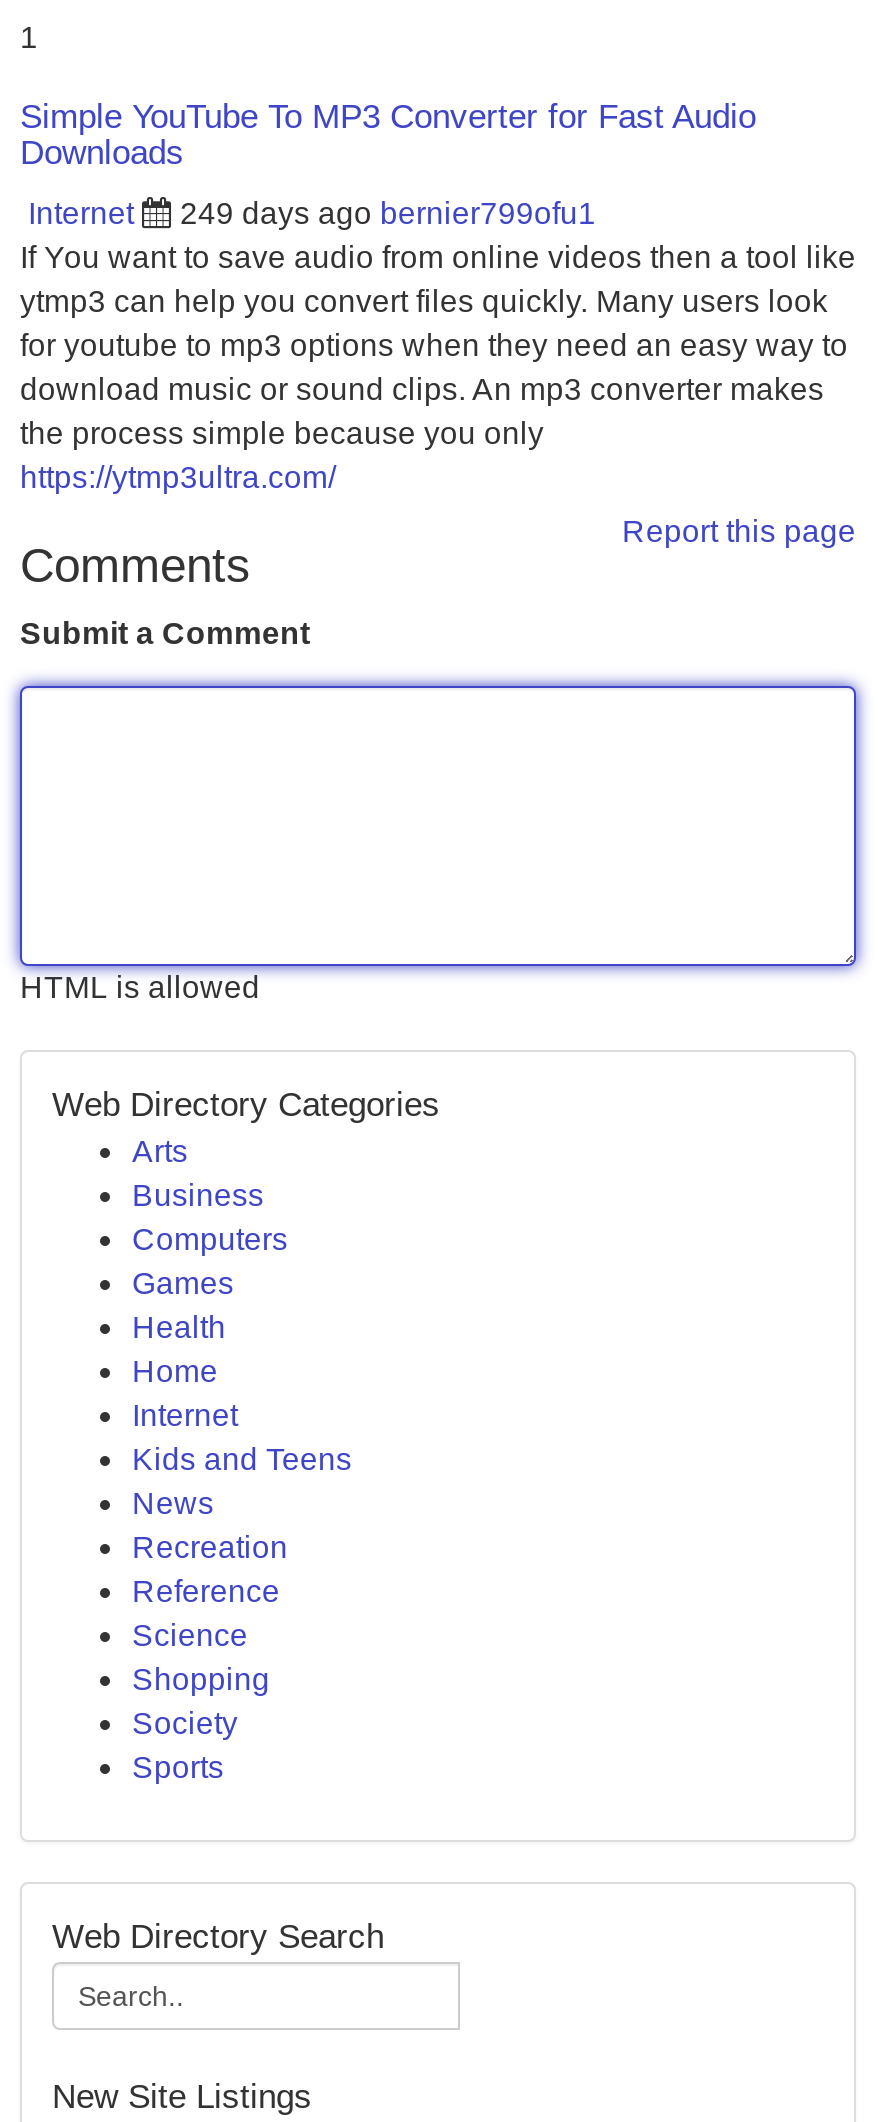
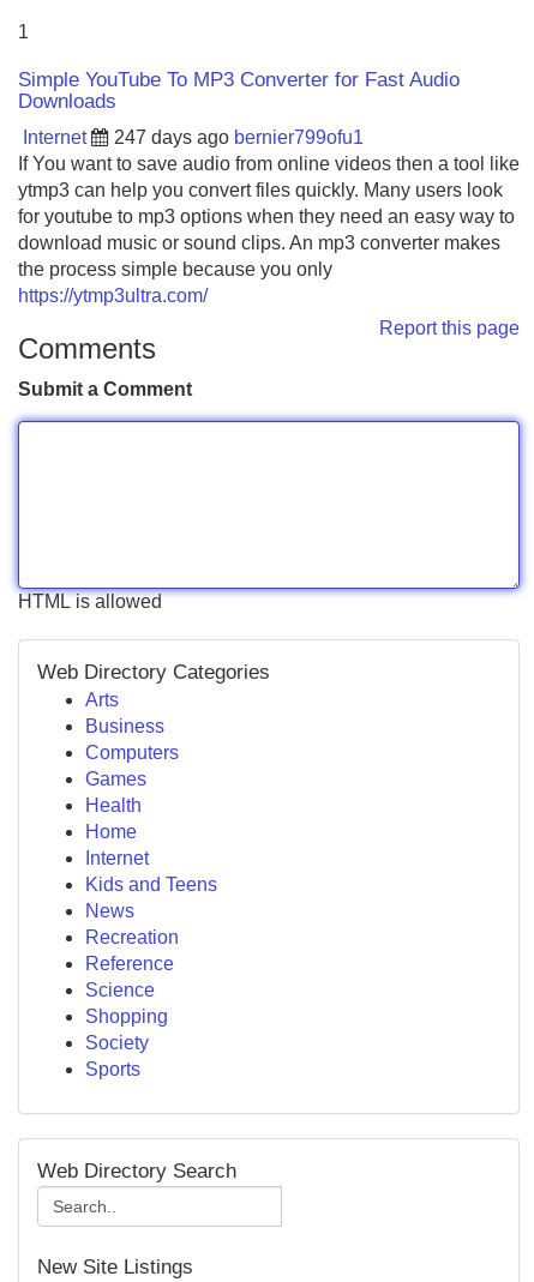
[180,196,596,230] 249 days ago bernier799ofu1 -> [114,127,364,148] 247 days ago bernier799ofu1

